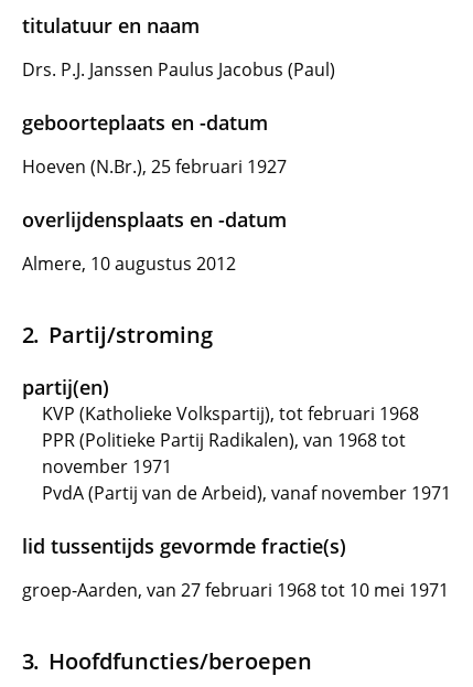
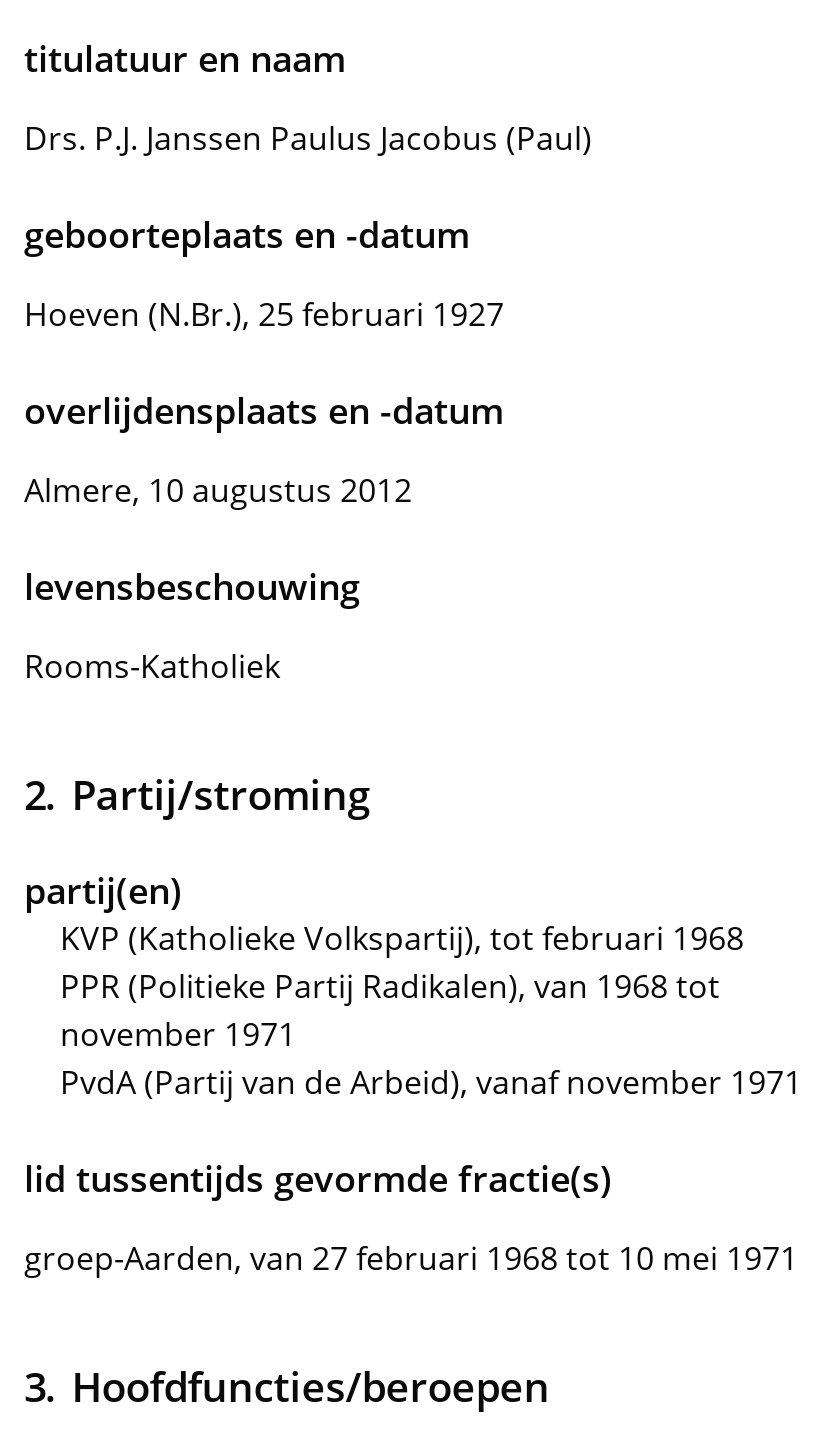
none -> [24,562,360,688] levensbeschouwing | Rooms-Katholiek

